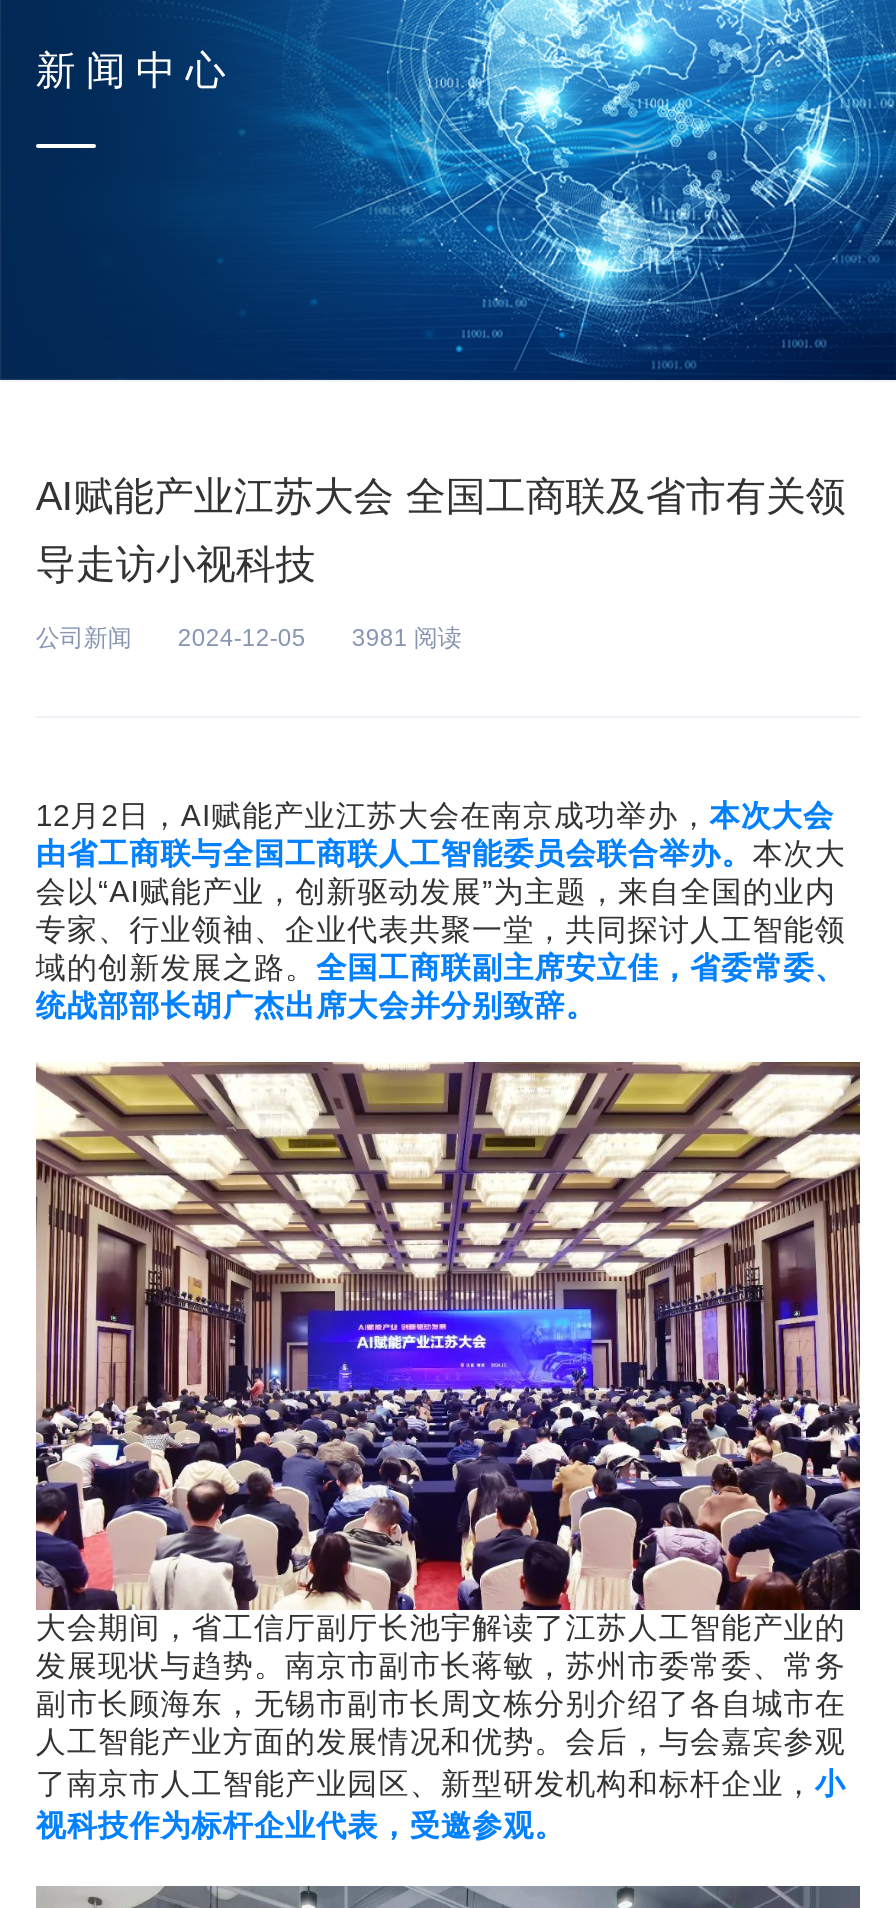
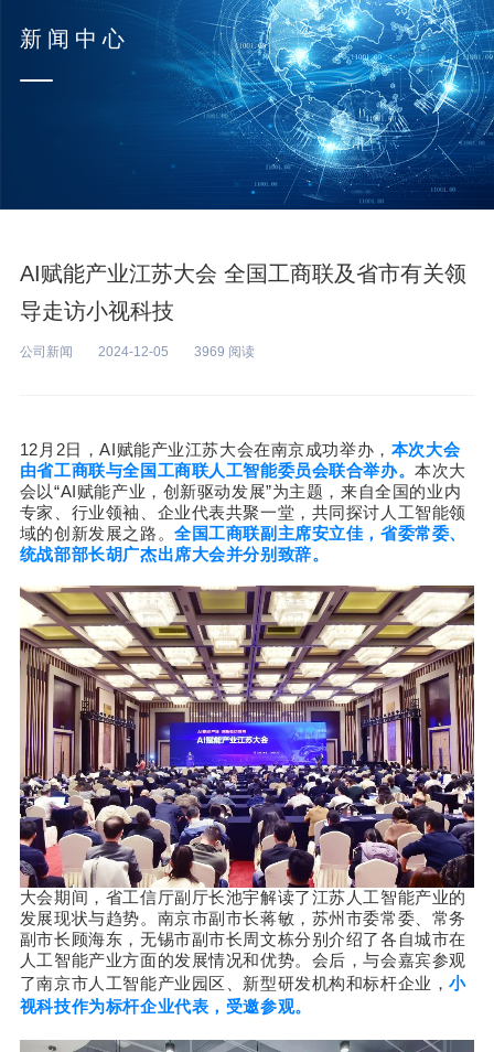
[36,623,462,651] 公司新闻 2024-12-05 3981 阅读 -> [20,344,255,359] 公司新闻 2024-12-05 3969 阅读

